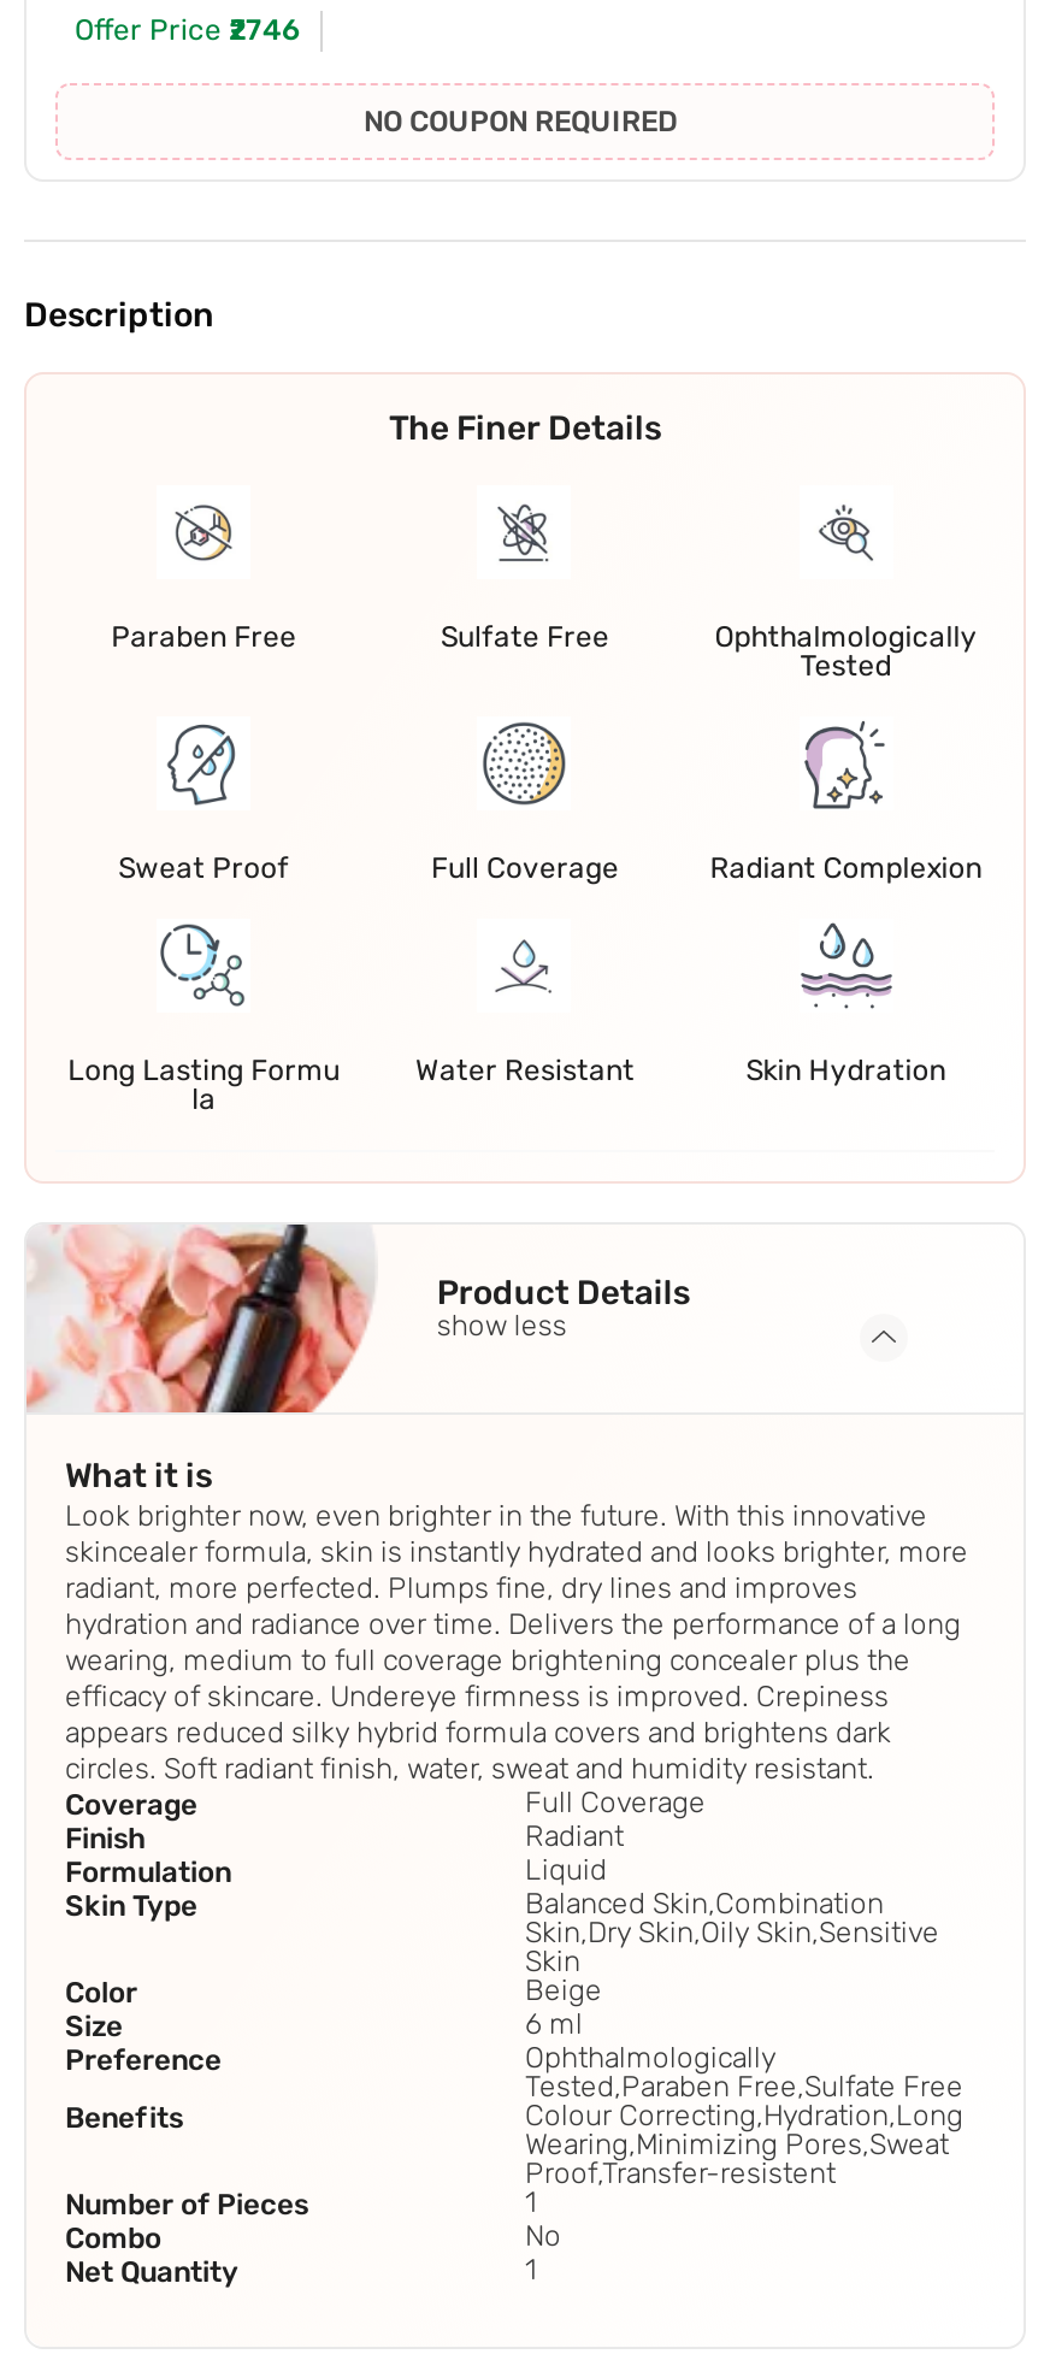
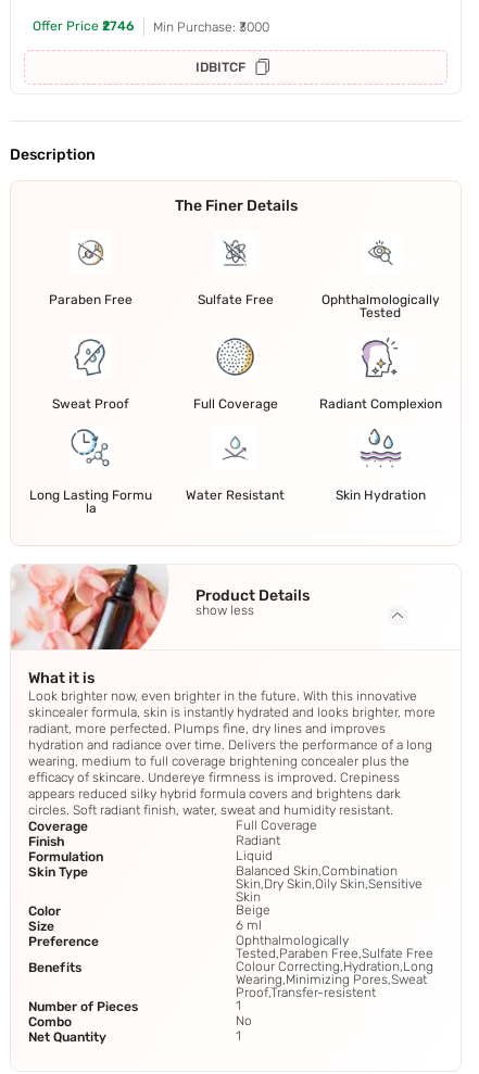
[364,105,677,139] NO COUPON REQUIRED -> [153,19,269,75] Min Purchase: ₹3000 | IDBITCF

